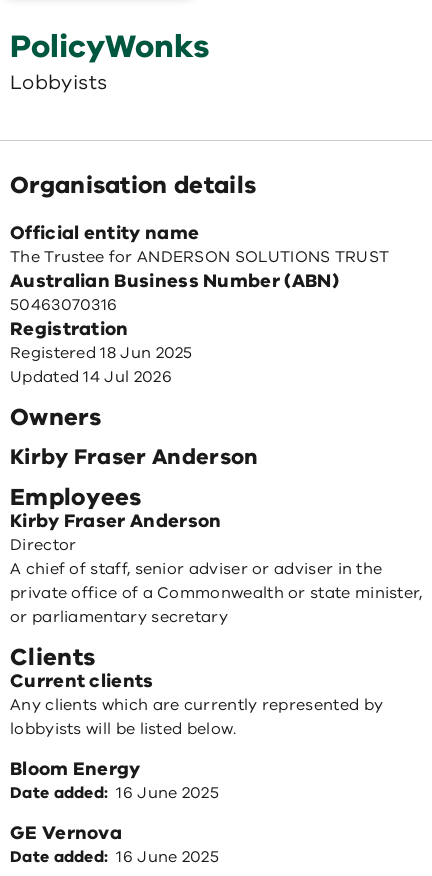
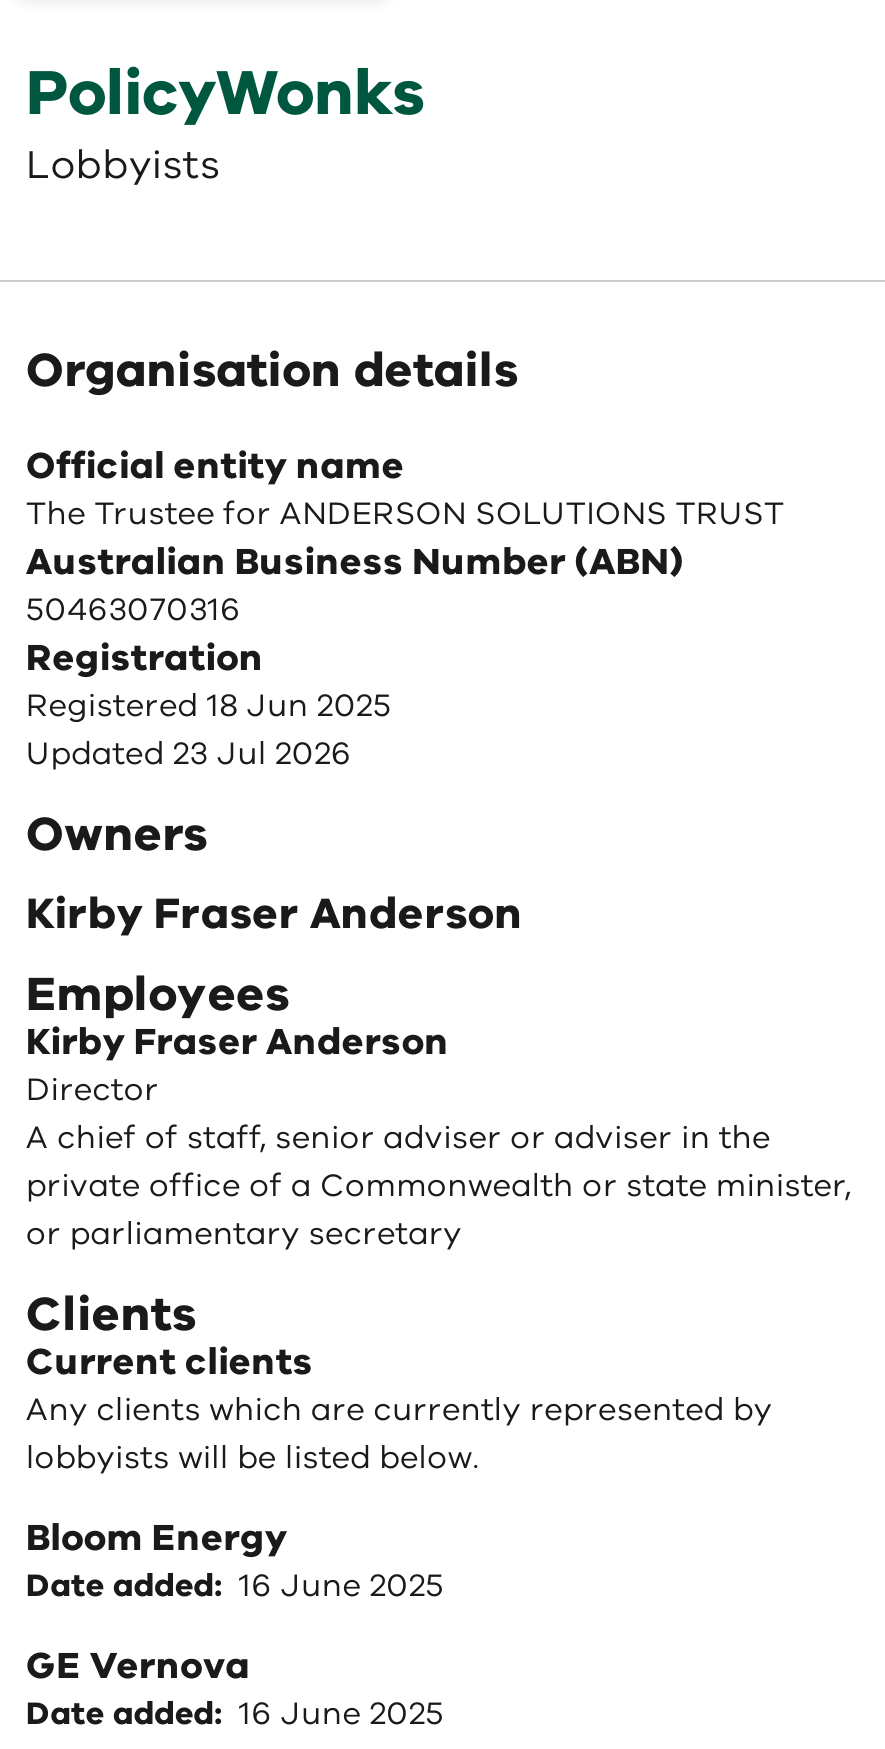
[10,366,172,388] Updated 14 Jul 2026 -> [26,732,352,776] Updated 23 Jul 2026

